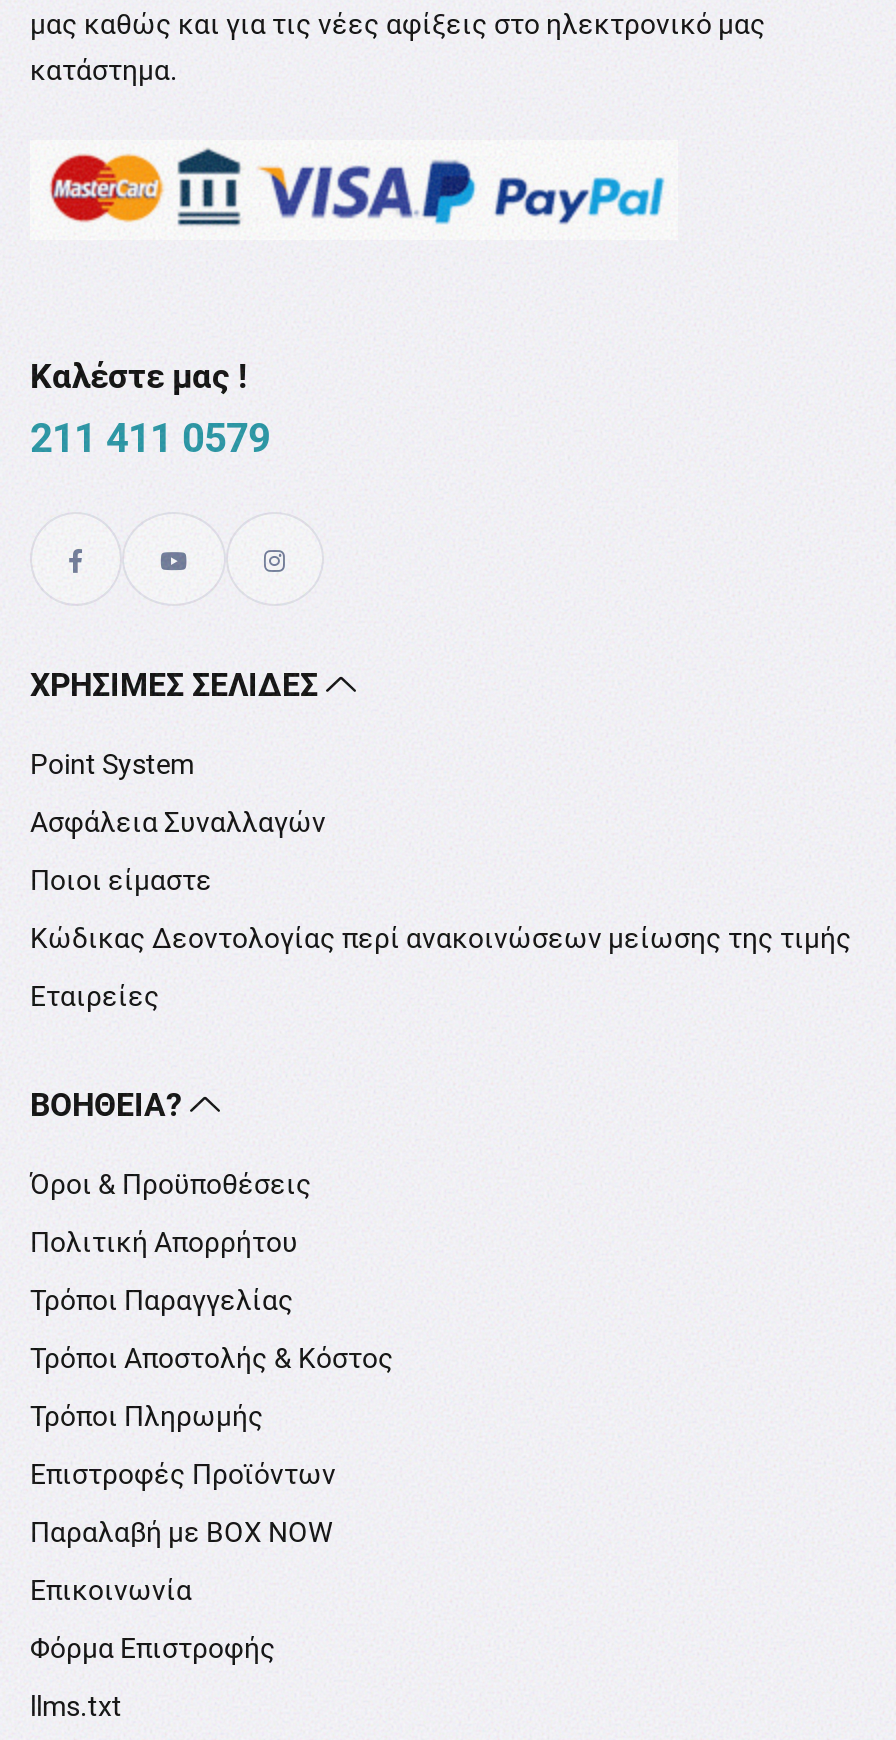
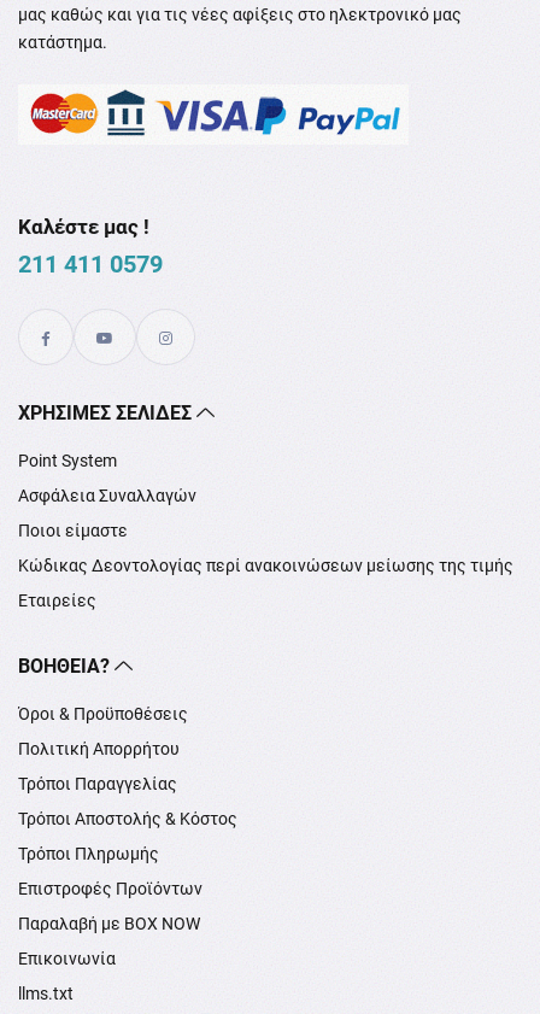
[30,1633,276,1665] Φόρμα Επιστροφής -> none

